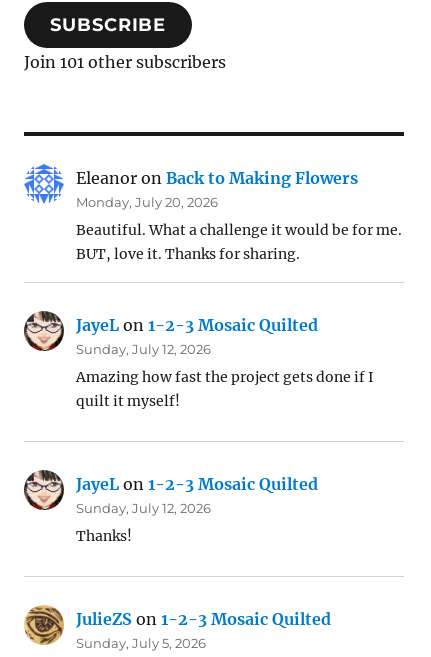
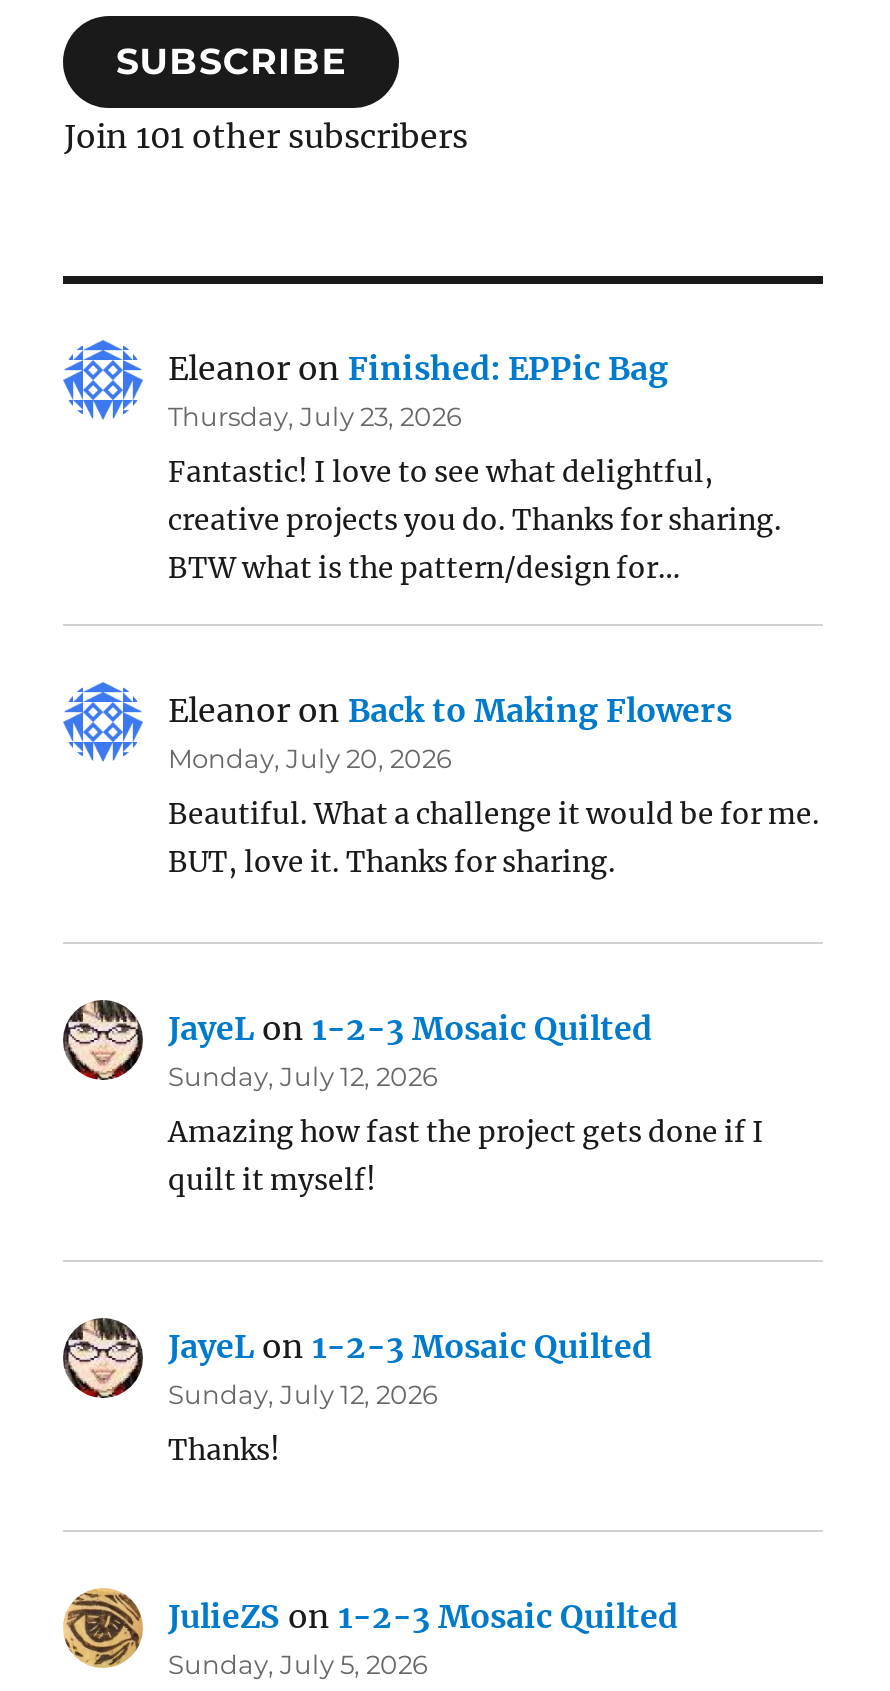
none -> [168,348,782,586] Eleanor on Finished: EPPic Bag | Thursday, July 23, 2026 | Fantastic! I love to see what delightful, | creative projects you do. Thanks for sharing. | BTW what is the pattern/design for…

